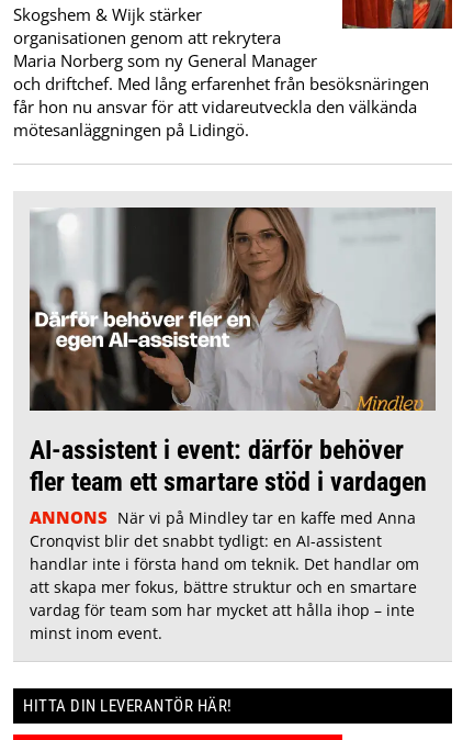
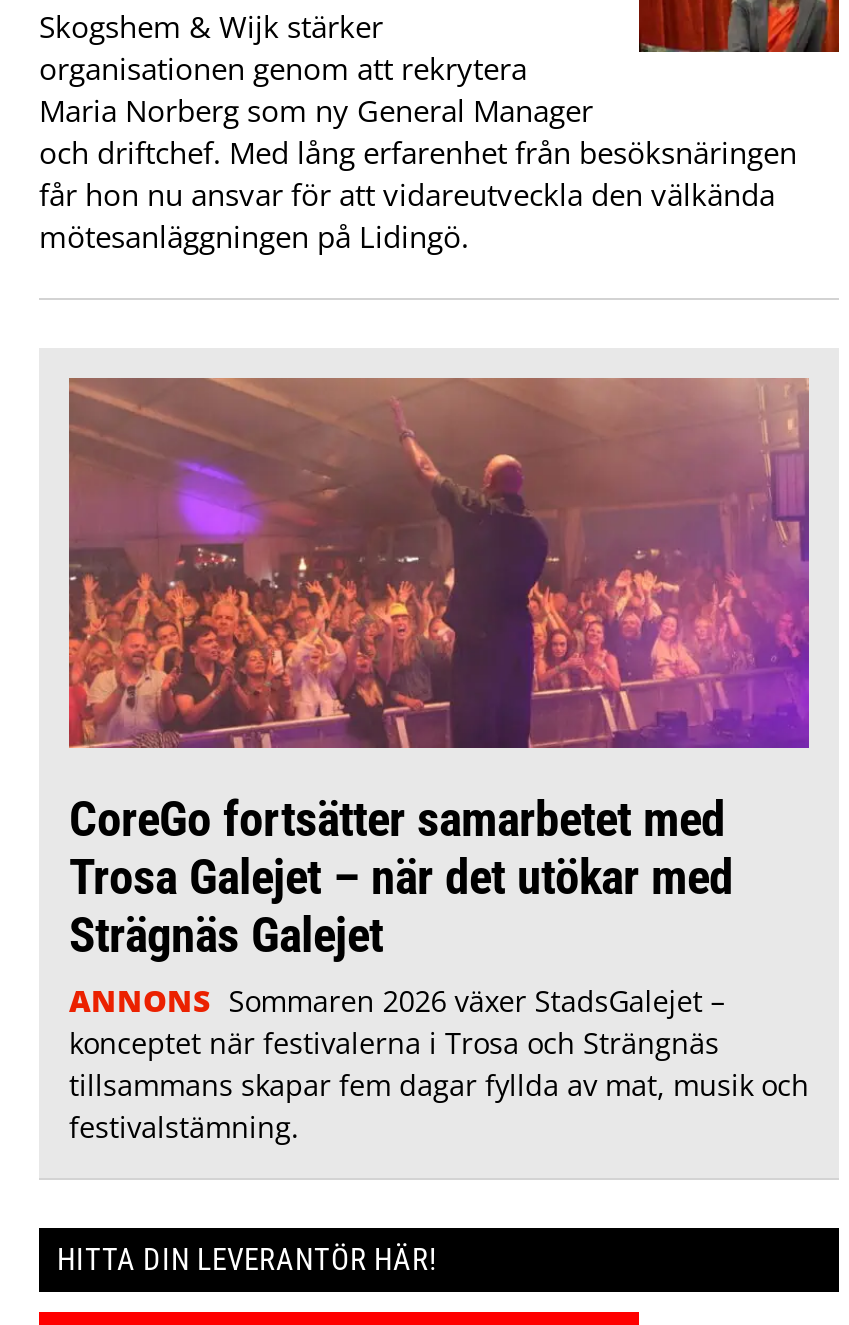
[29,206,437,643] [image] | AI-assistent i event: därför behöver | fler team ett smartare stöd i vardagen | ANNONS När vi på Mindley tar en kaffe med Anna | Cronqvist blir det snabbt tydligt: en AI-assistent | handlar inte i första hand om teknik. Det handlar om | att skapa mer fokus, bättre struktur och en smartare | vardag för team som har mycket att hålla ihop – inte | minst inom event. -> [67,376,811,1146] [image] | CoreGo fortsätter samarbetet med | Trosa Galejet – när det utökar med | Strägnäs Galejet | ANNONS Sommaren 2026 växer StadsGalejet – | konceptet när festivalerna i Trosa och Strängnäs | tillsammans skapar fem dagar fyllda av mat, musik och | festivalstämning.

